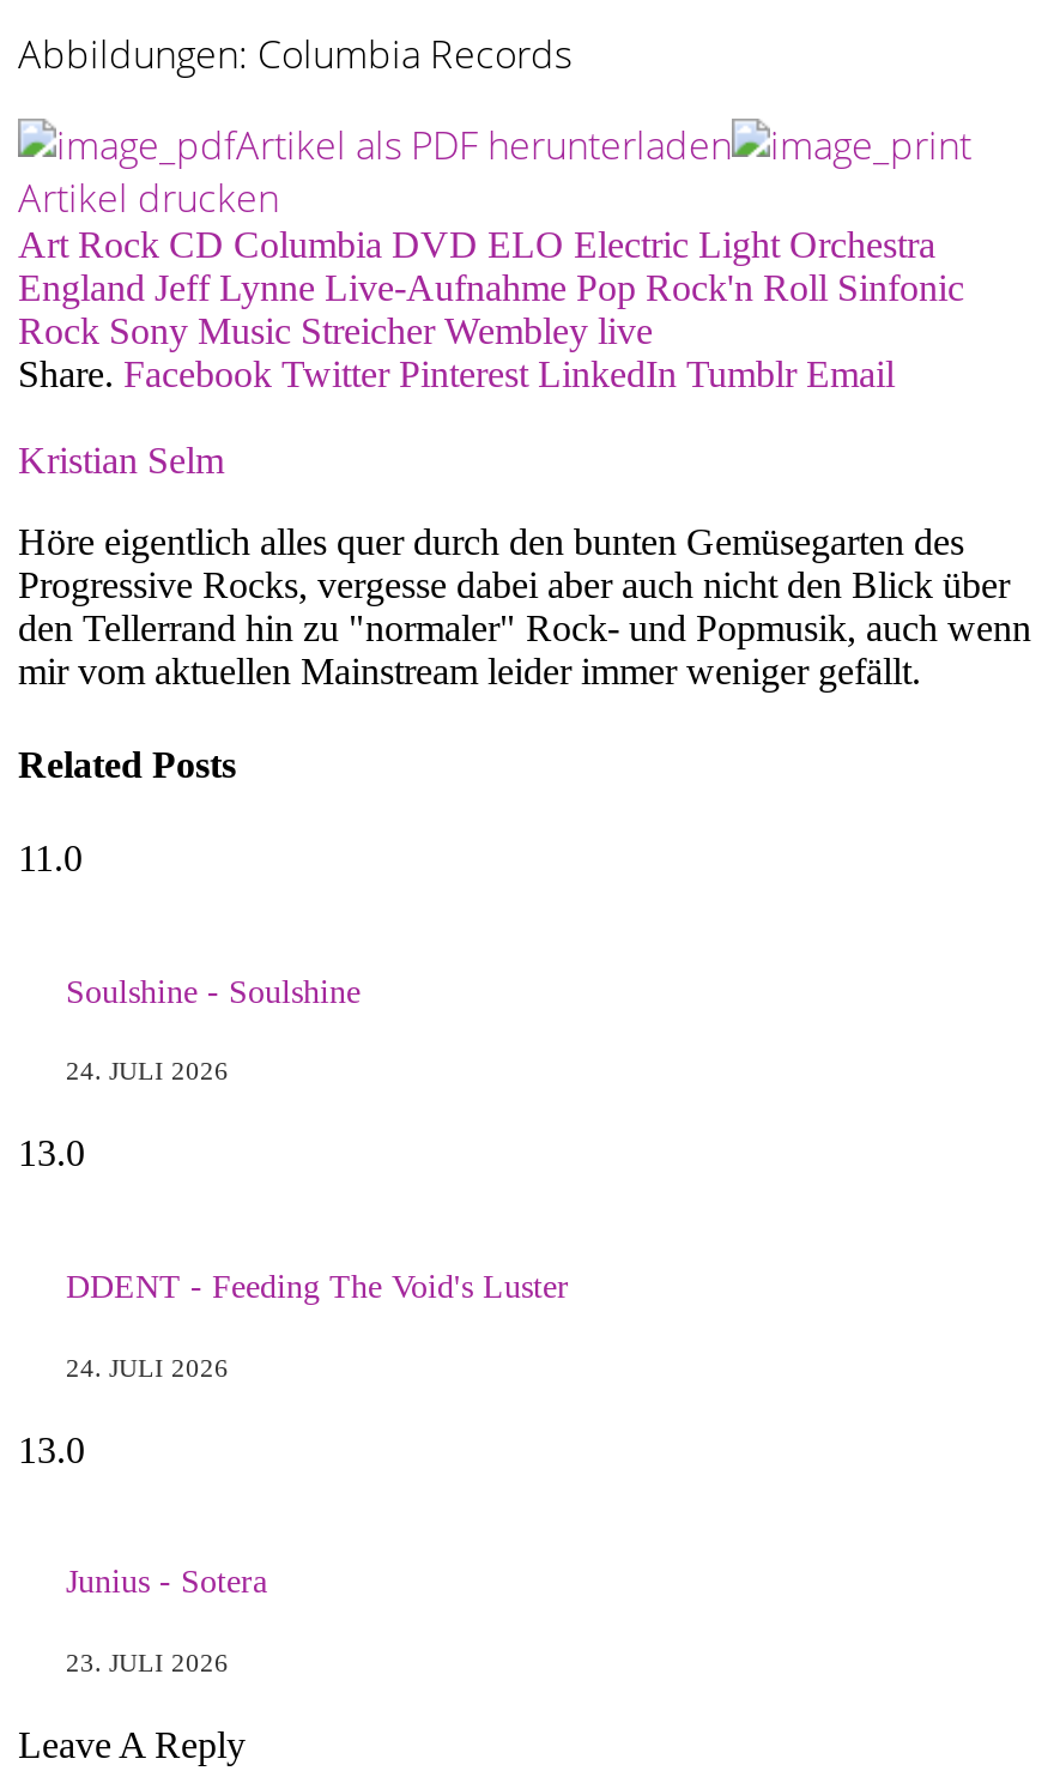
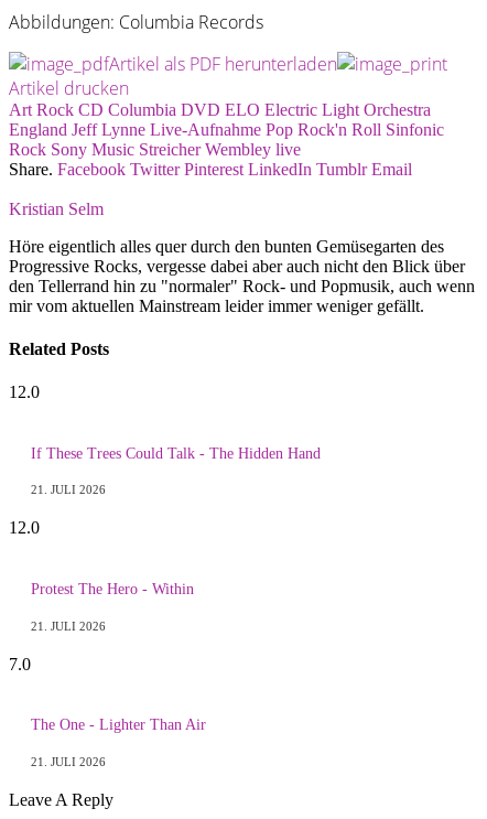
[18,838,83,879] 11.0 -> [9,383,40,401] 12.0
[66,973,361,1009] Soulshine - Soulshine -> [31,445,321,462] If These Trees Could Talk - The Hidden Hand
[66,1056,229,1085] 24. JULI 2026 -> [31,483,106,496] 21. JULI 2026
[18,1133,85,1174] 13.0 -> [9,518,40,537] 12.0
[66,1269,569,1305] DDENT - Feeding The Void's Luster -> [31,581,194,597] Protest The Hero - Within
[66,1352,229,1380] 24. JULI 2026 -> [31,619,106,632] 21. JULI 2026
[18,1428,85,1469] 13.0 -> [9,654,31,673] 7.0
[66,1564,267,1600] Junius - Sotera -> [31,717,206,733] The One - Lighter Than Air
[66,1647,229,1676] 23. JULI 2026 -> [31,755,106,768] 21. JULI 2026

